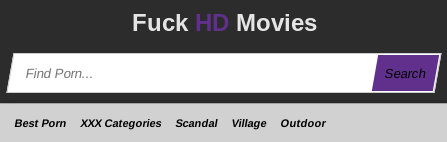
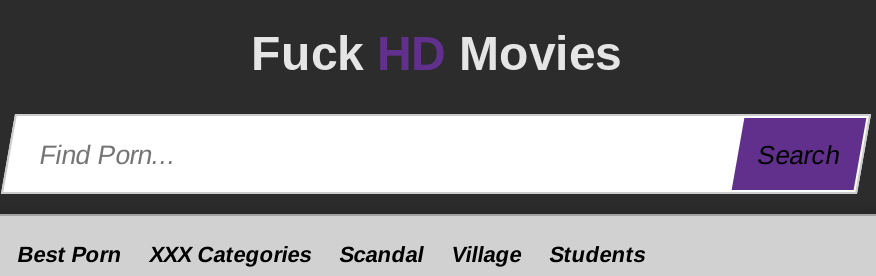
[280,117,327,129] Outdoor -> [548,242,648,266] Students

